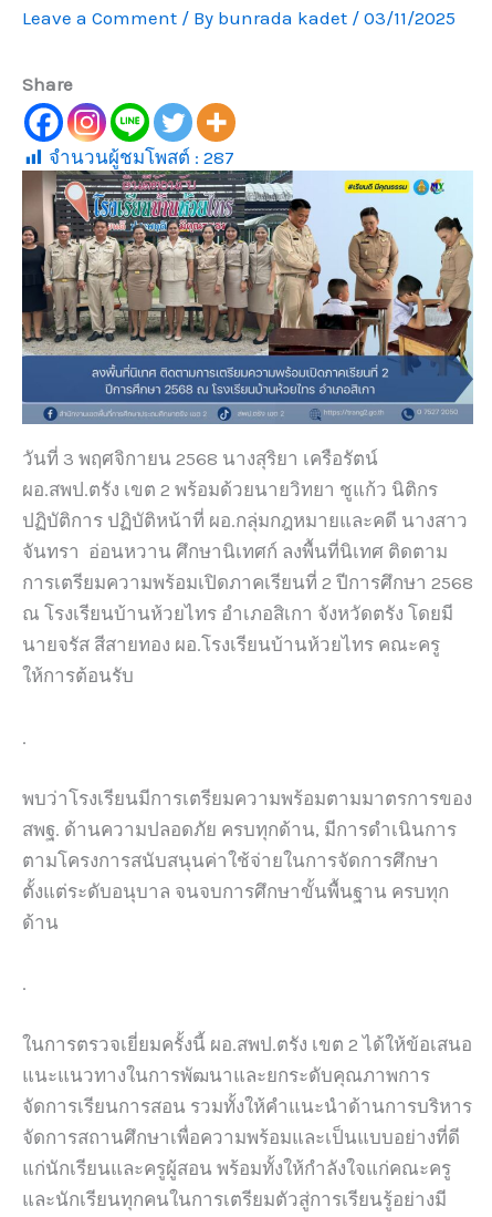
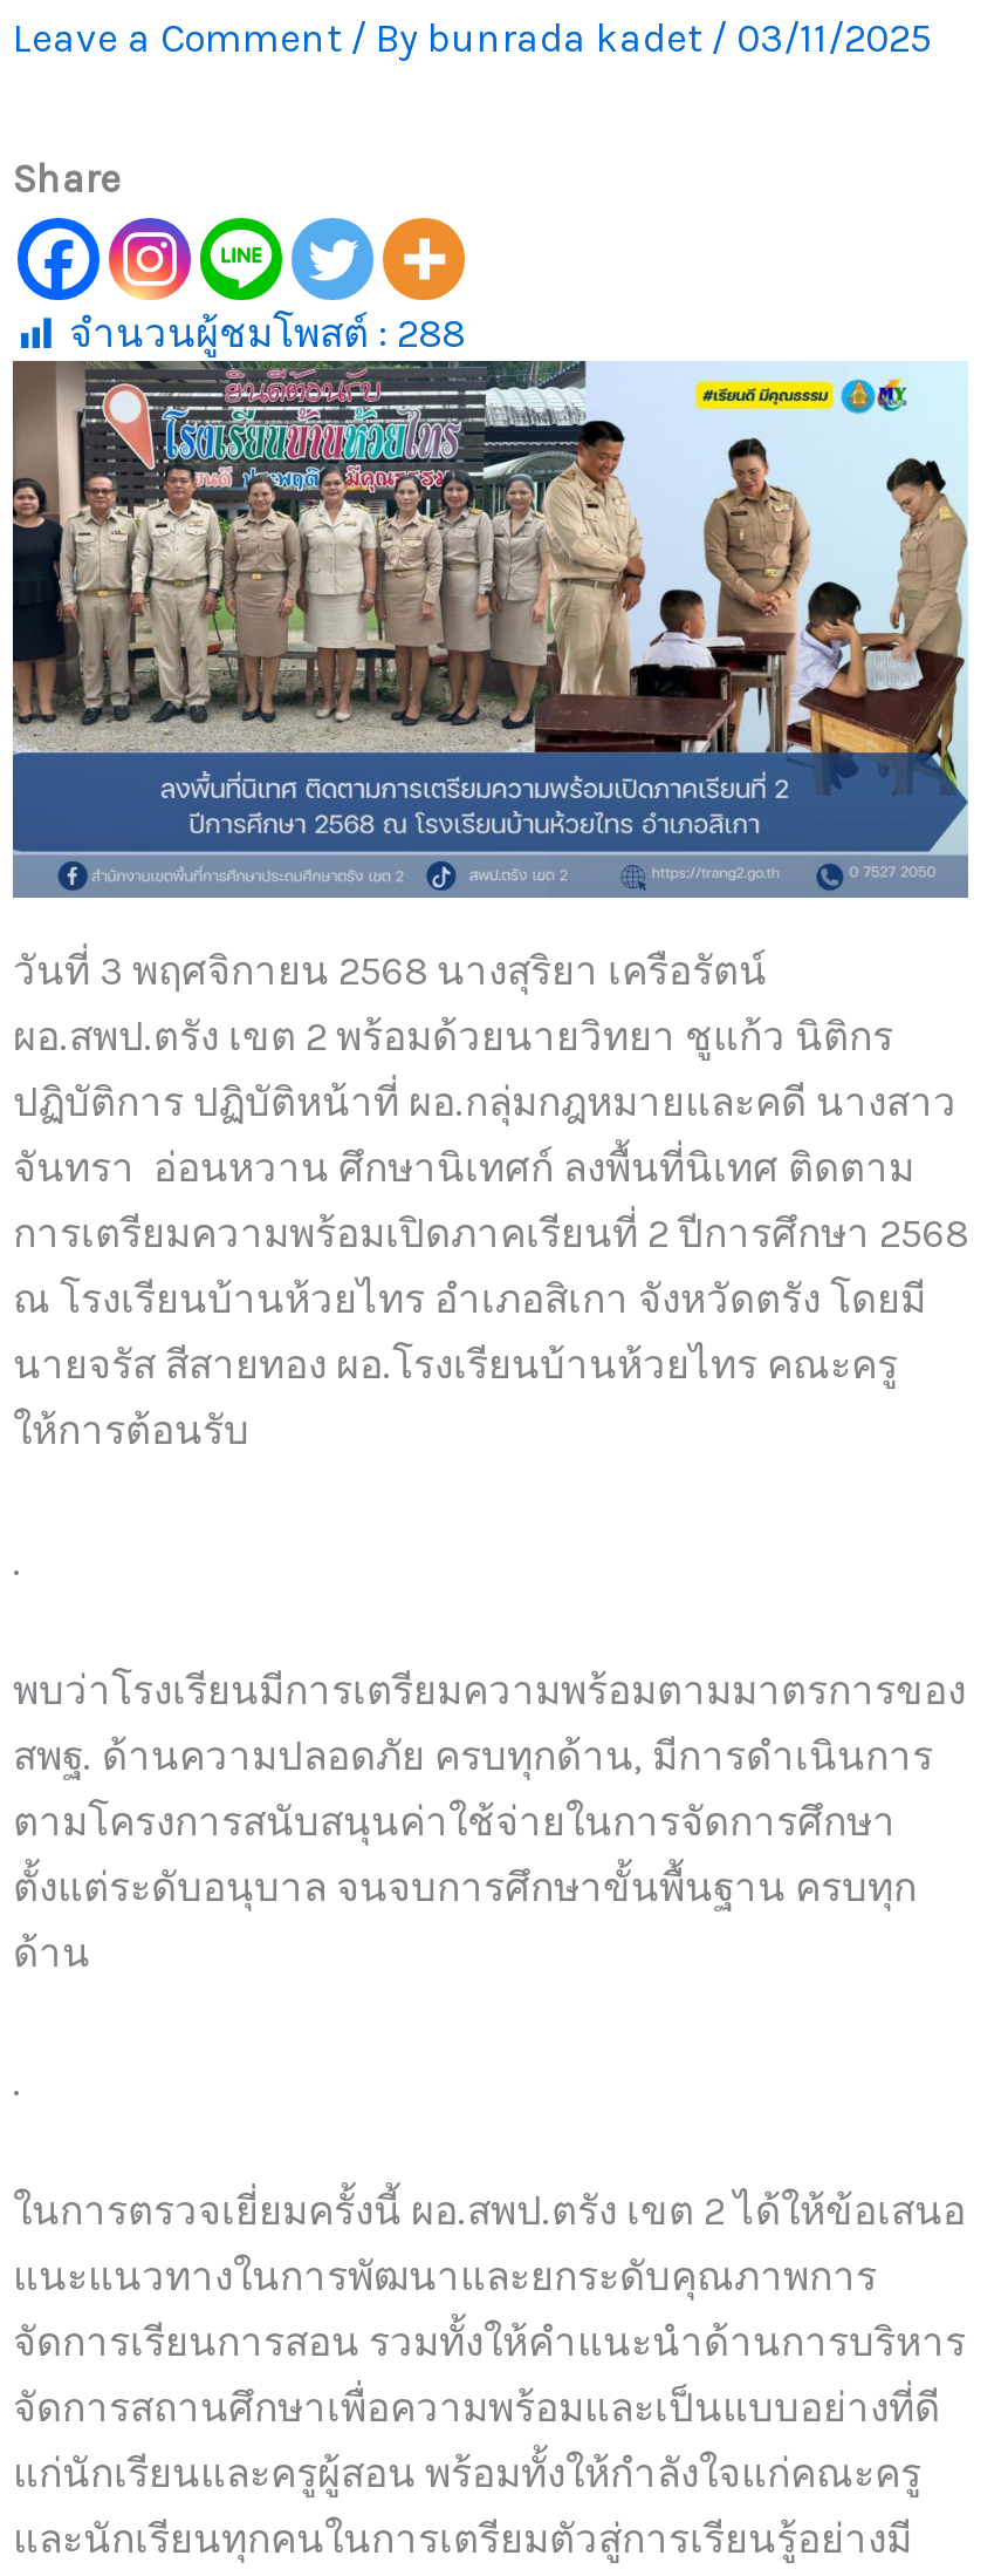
[49,146,234,168] จำนวนผู้ชมโพสต์ : 287 -> [69,309,465,356] จำนวนผู้ชมโพสต์ : 288

